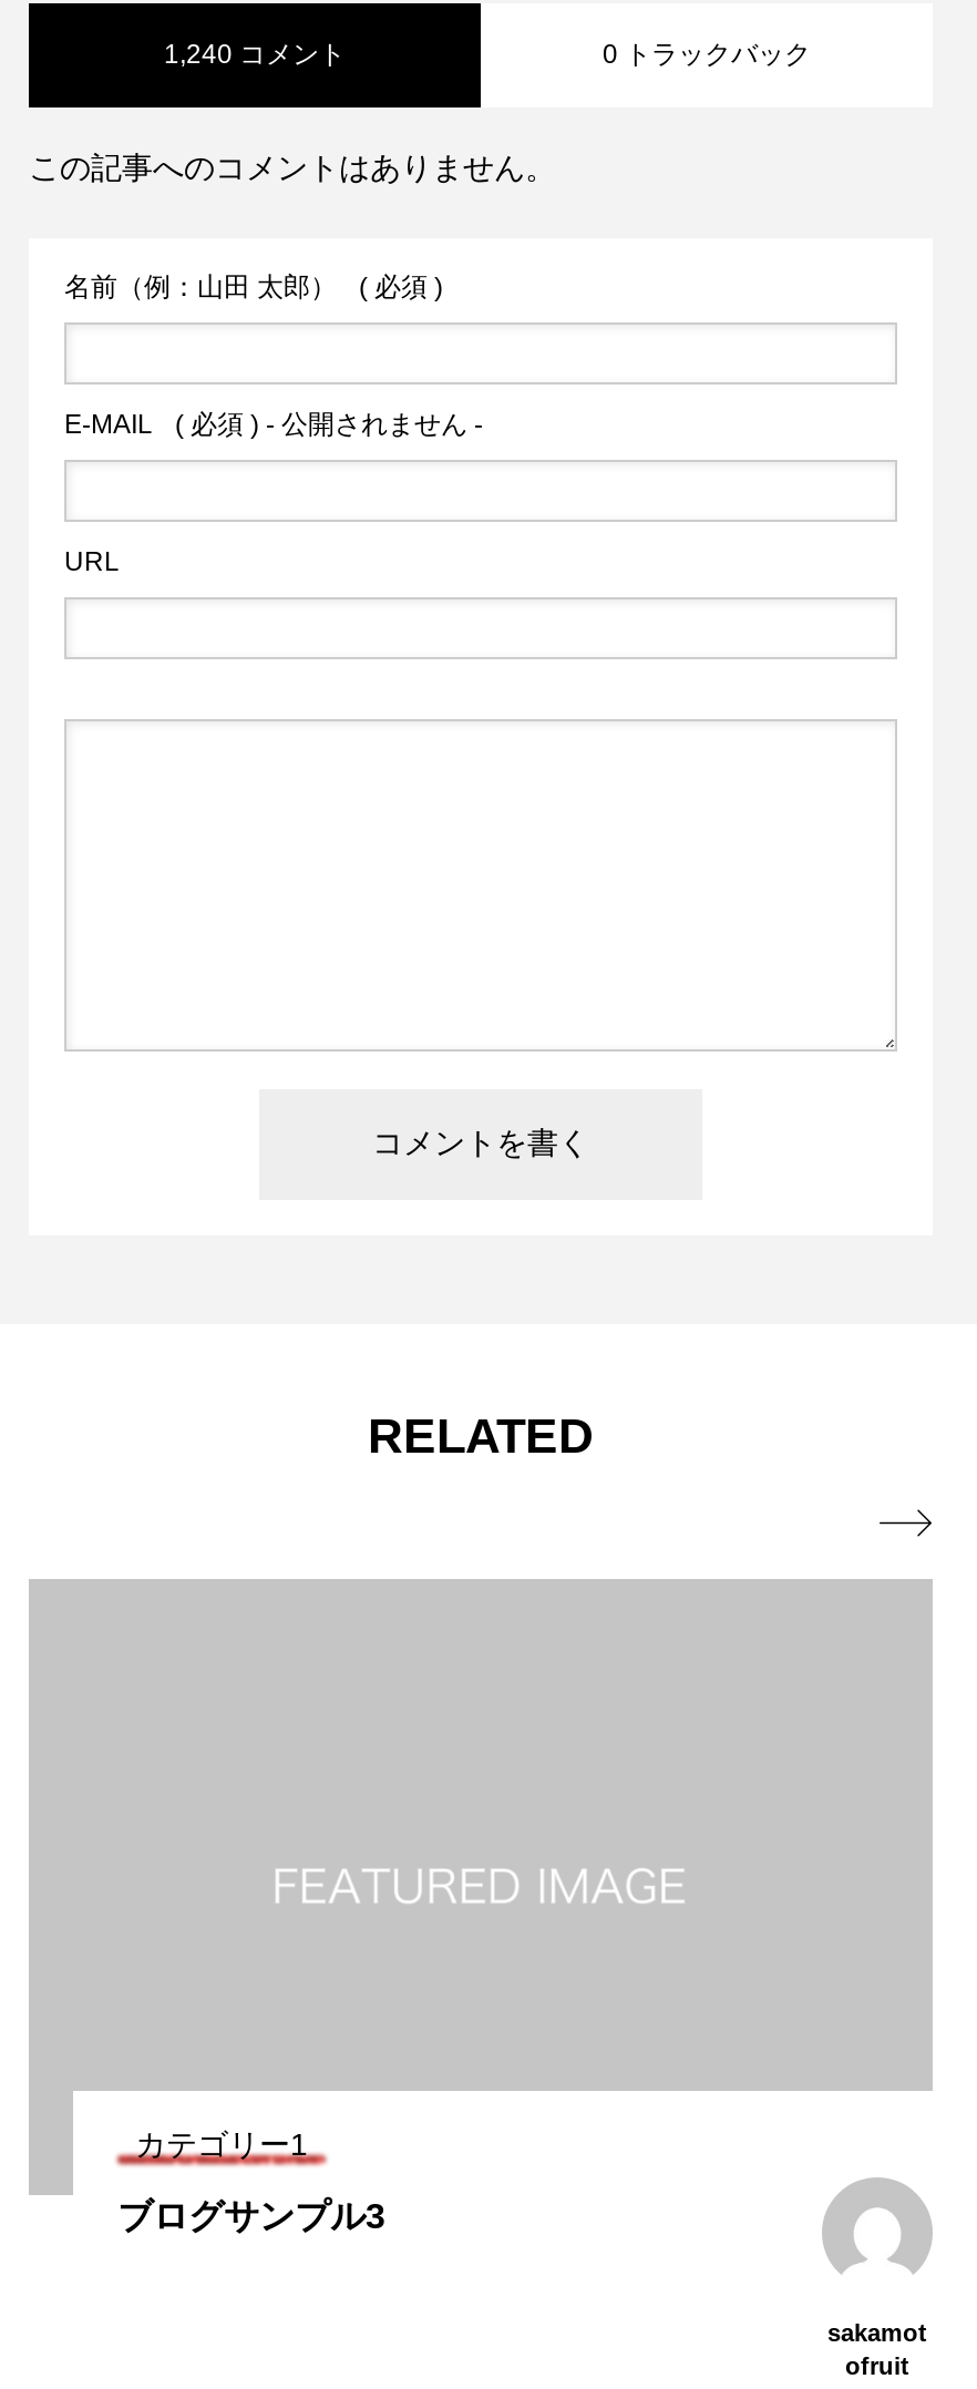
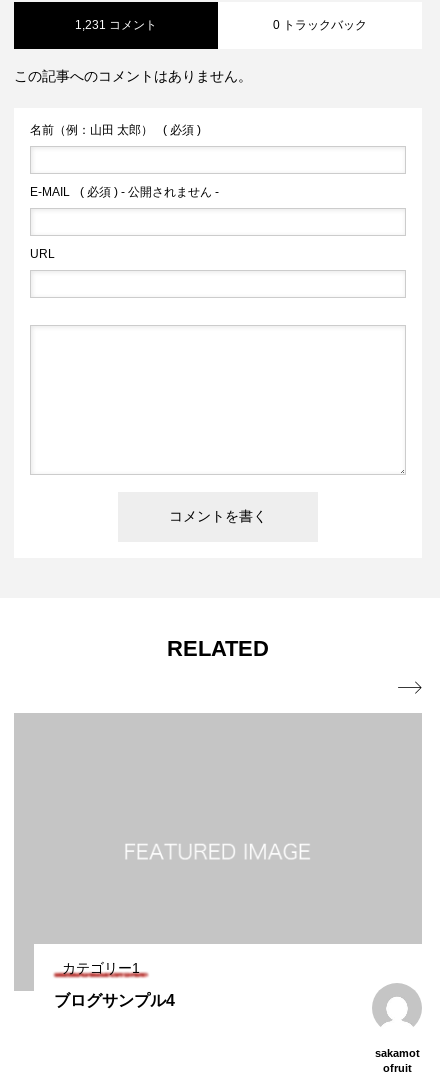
[164,39,346,70] 1,240 コメント -> [75,18,157,32] 1,231 コメント
[117,2196,385,2234] ブログサンプル3 -> [54,991,175,1008] ブログサンプル4

